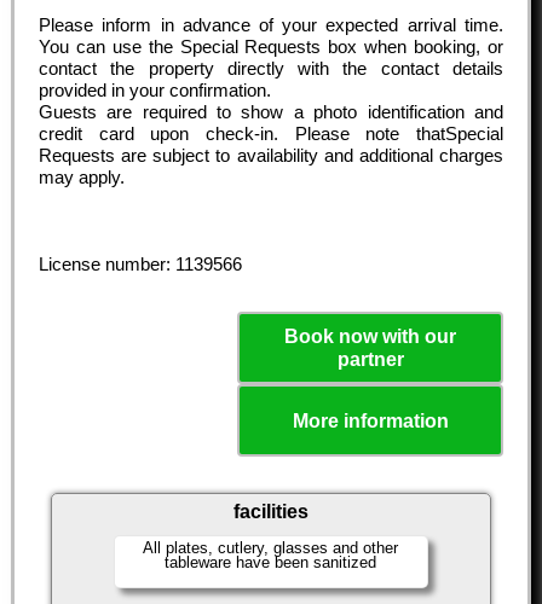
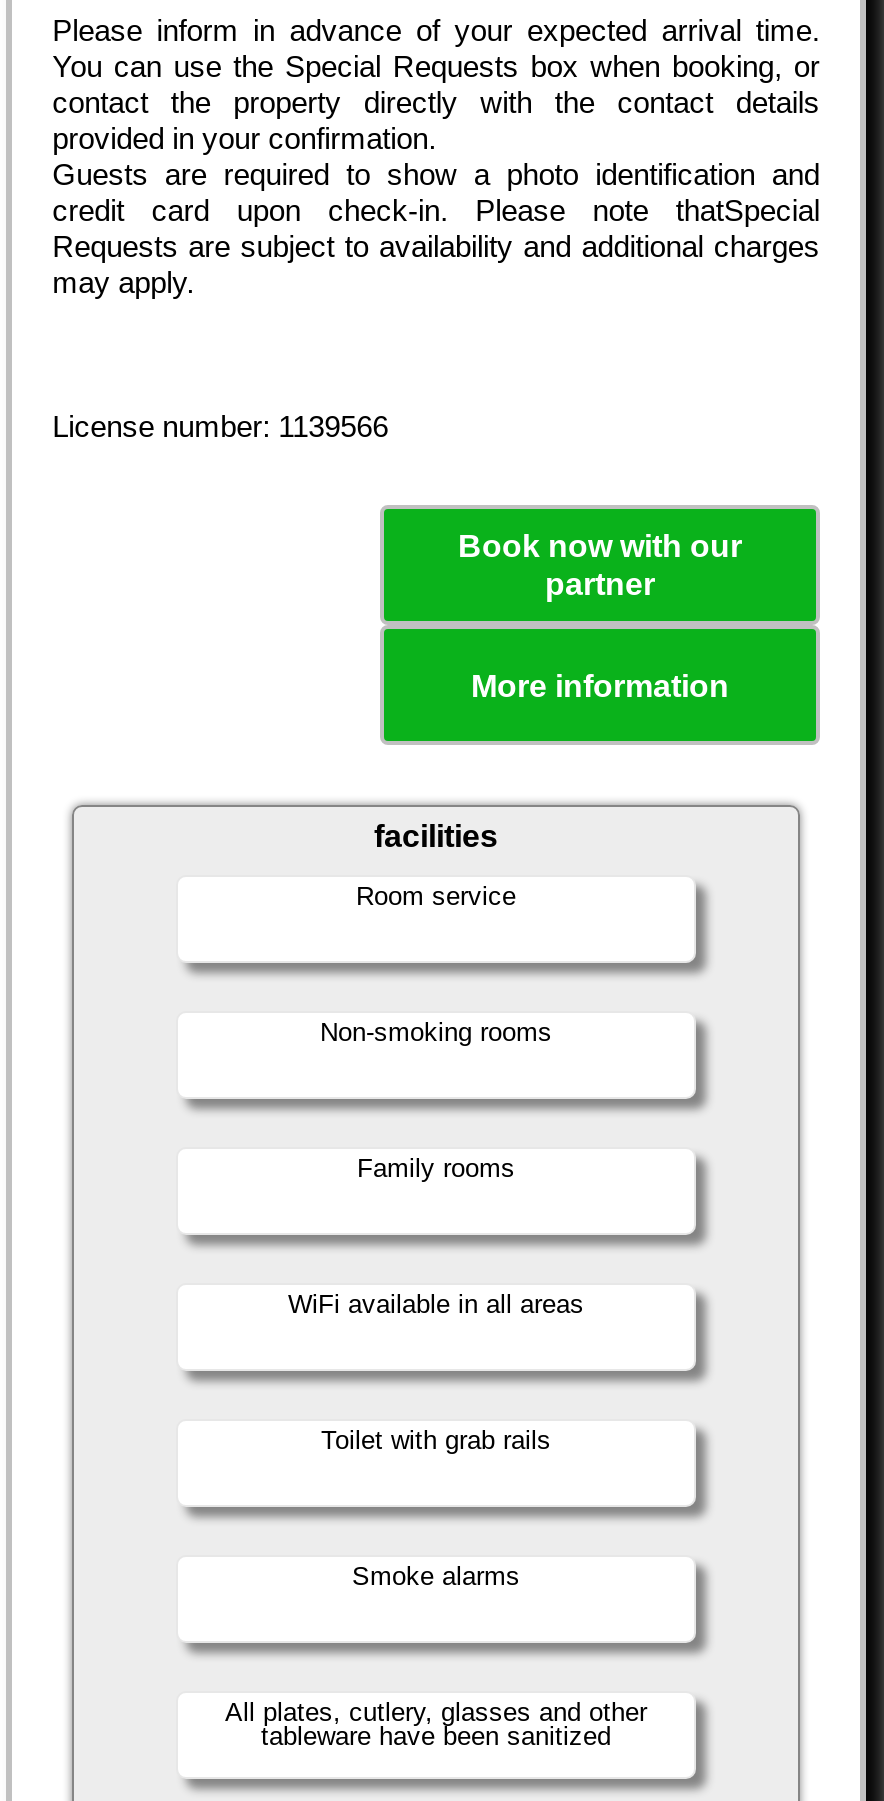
none -> [288,1289,584,1319] WiFi available in all areas
none -> [320,1017,552,1047] Non-smoking rooms
none -> [321,1425,551,1455] Toilet with grab rails
none -> [352,1561,520,1591] Smoke alarms
none -> [356,881,516,911] Room service
none -> [357,1153,515,1183] Family rooms

